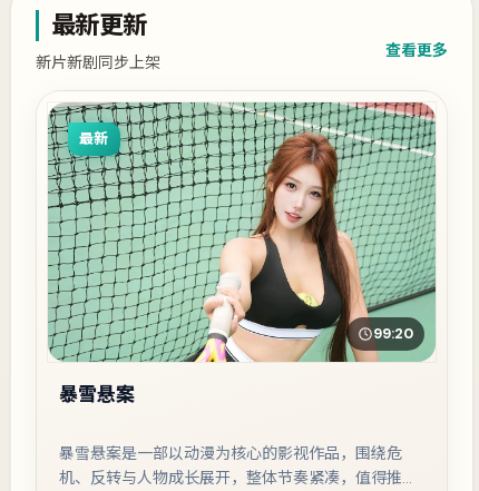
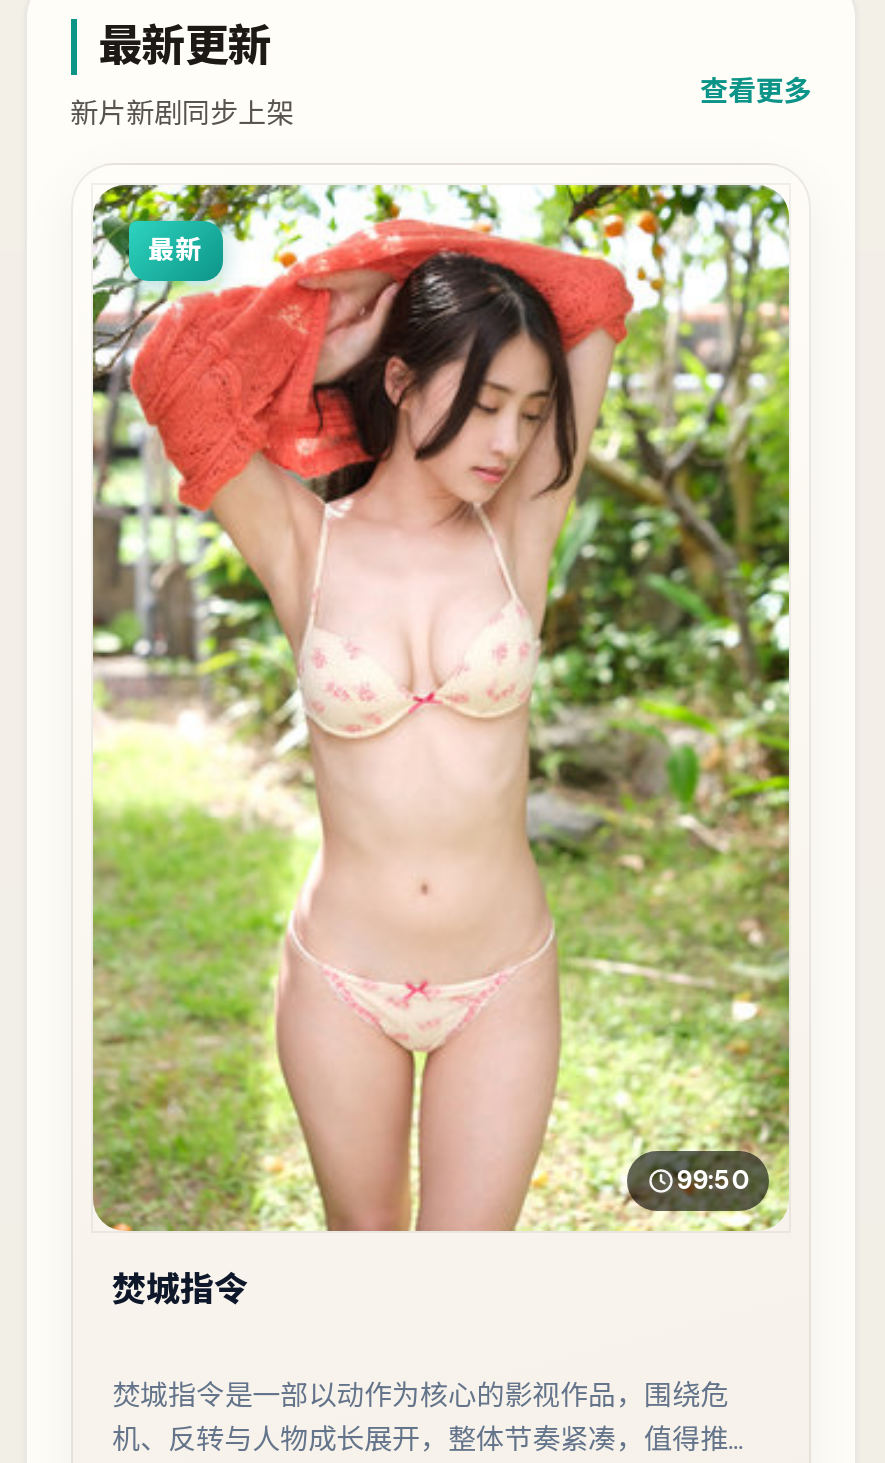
[48,101,437,363] [image] | 99:20 -> [91,184,791,1234] [image] | 99:50
[59,382,134,406] 暴雪悬案 -> [112,1267,248,1311] 焚城指令
[59,443,402,463] 暴雪悬案是一部以动漫为核心的影视作品，围绕危 -> [112,1377,728,1413] 焚城指令是一部以动作为核心的影视作品，围绕危

